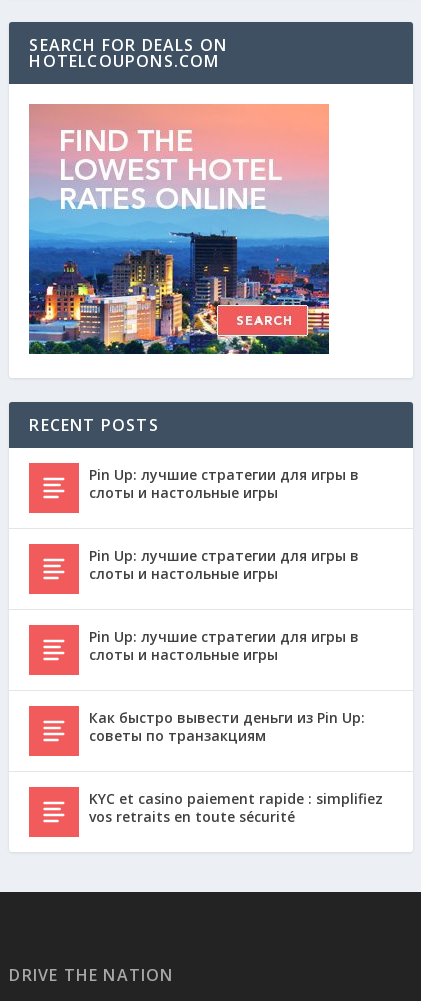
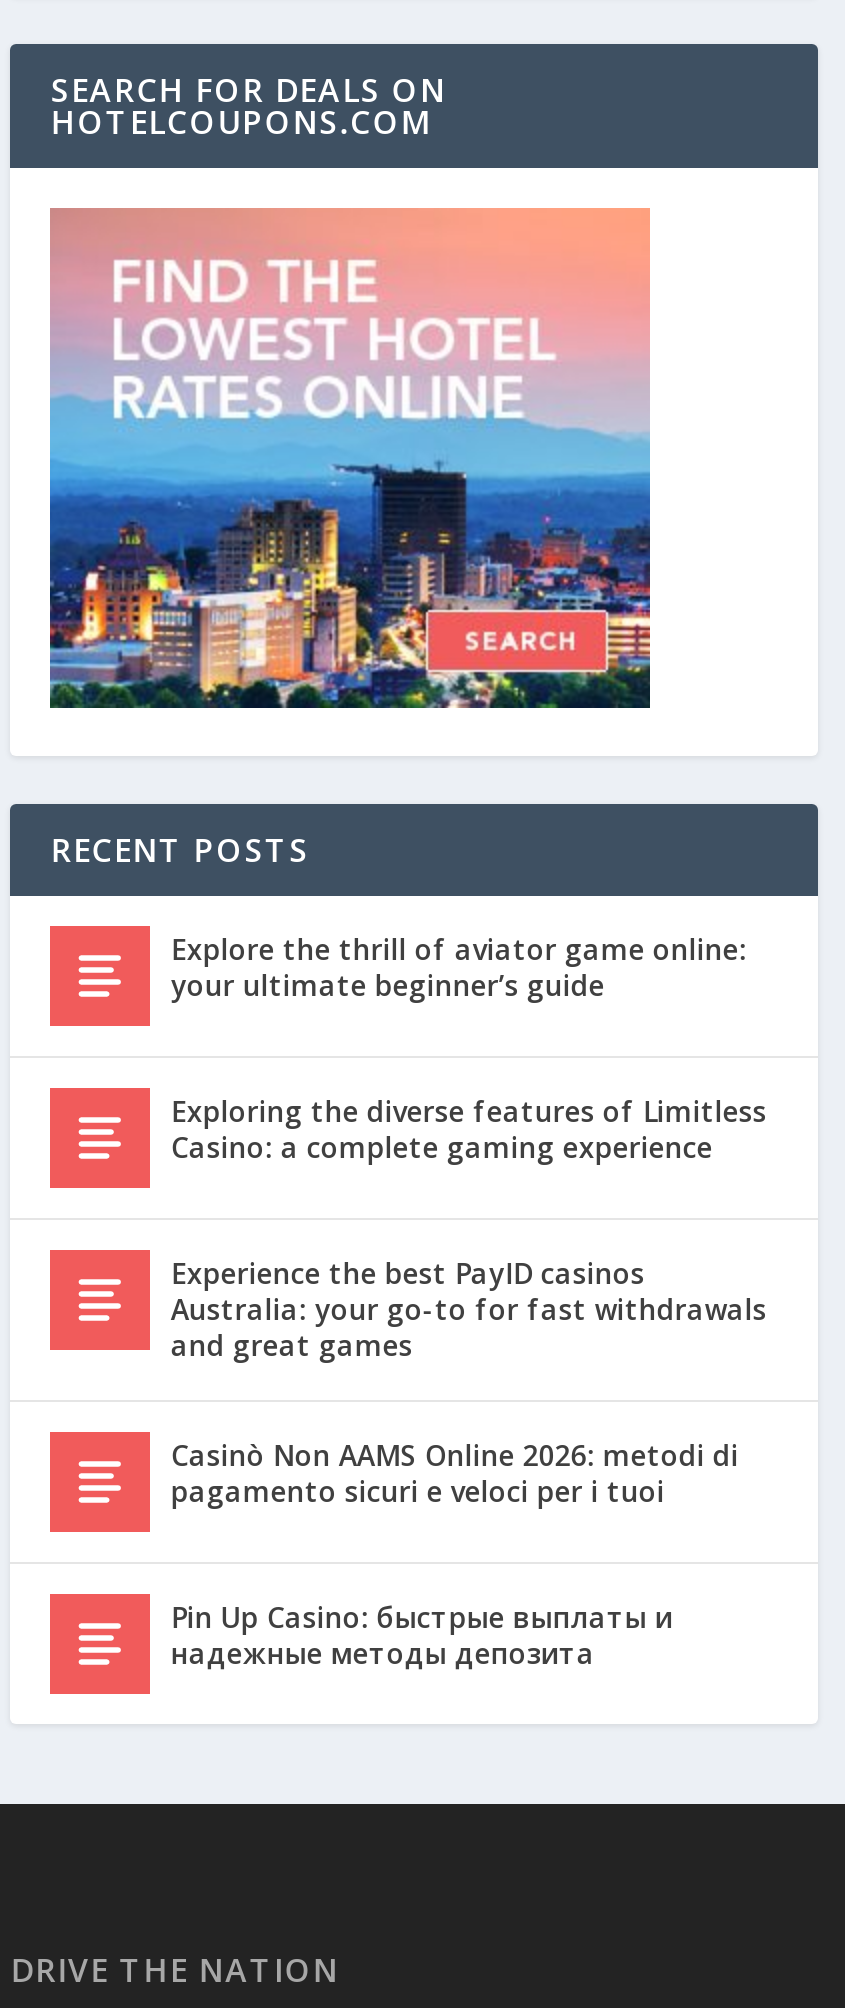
[89,465,359,502] Pin Up: лучшие стратегии для игры в | слоты и настольные игры -> [171,929,747,1003] Explore the thrill of aviator game online: | your ultimate beginner’s guide
[89,546,359,583] Pin Up: лучшие стратегии для игры в | слоты и настольные игры -> [171,1091,767,1165] Exploring the diverse features of Limitless | Casino: a complete gaming experience
[89,627,359,664] Pin Up: лучшие стратегии для игры в | слоты и настольные игры -> [171,1253,767,1363] Experience the best PayID casinos | Australia: your go-to for fast withdrawals | and great games
[89,708,365,745] Как быстро вывести деньги из Pin Up: | советы по транзакциям -> [171,1435,739,1509] Casinò Non AAMS Online 2026: metodi di | pagamento sicuri e veloci per i tuoi
[89,789,383,826] KYC et casino paiement rapide : simplifiez | vos retraits en toute sécurité -> [171,1597,673,1671] Pin Up Casino: быстрые выплаты и | надежные методы депозита

